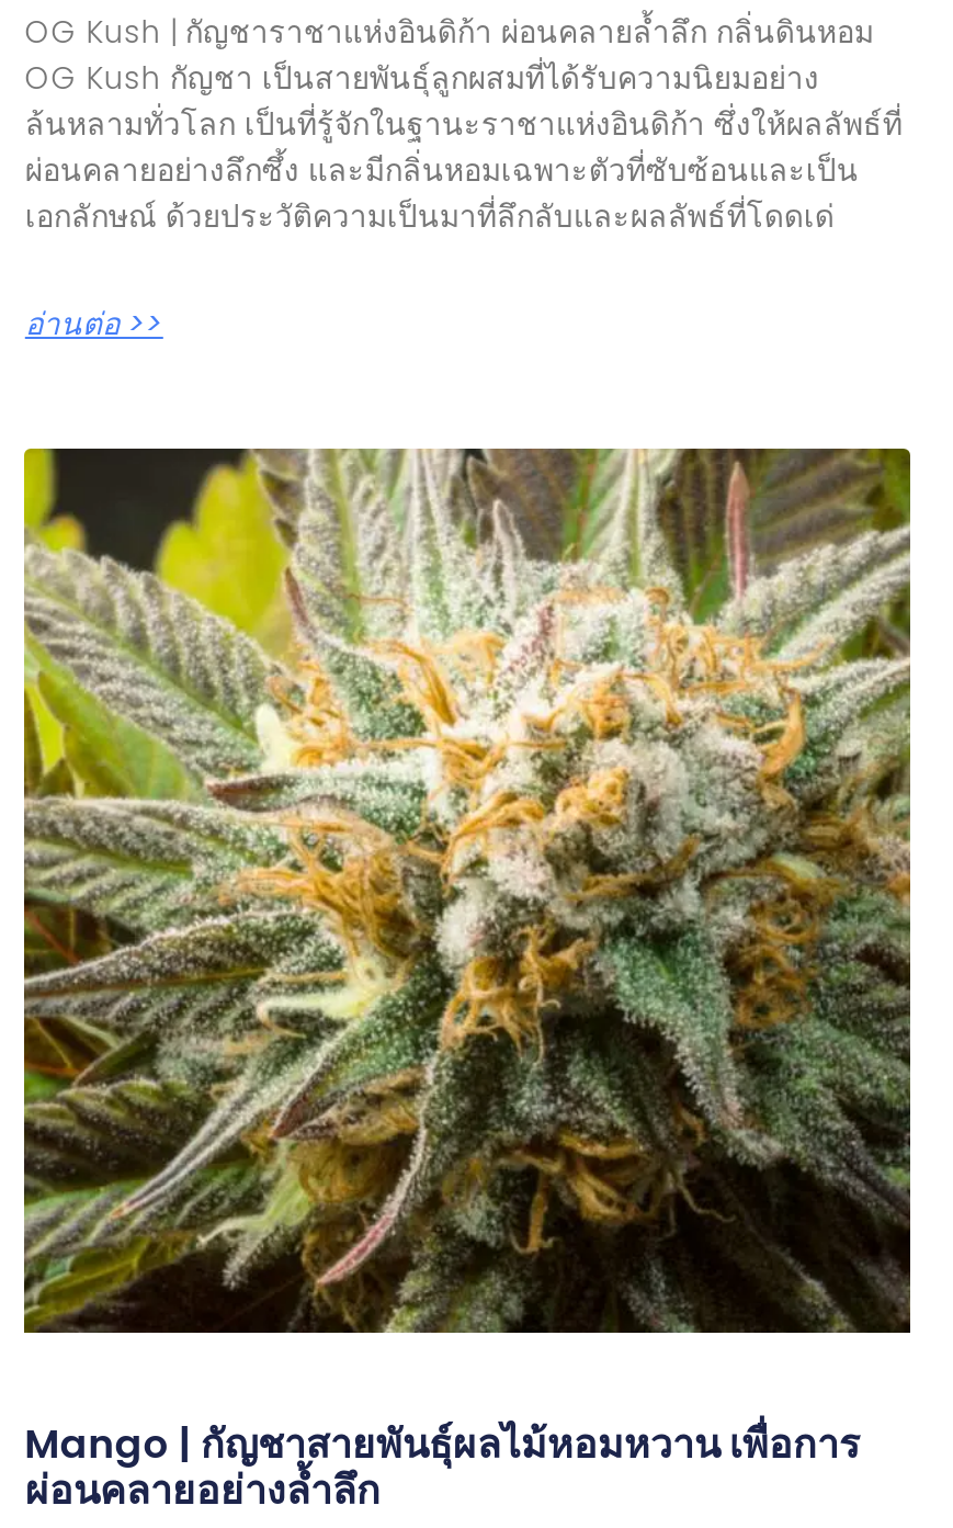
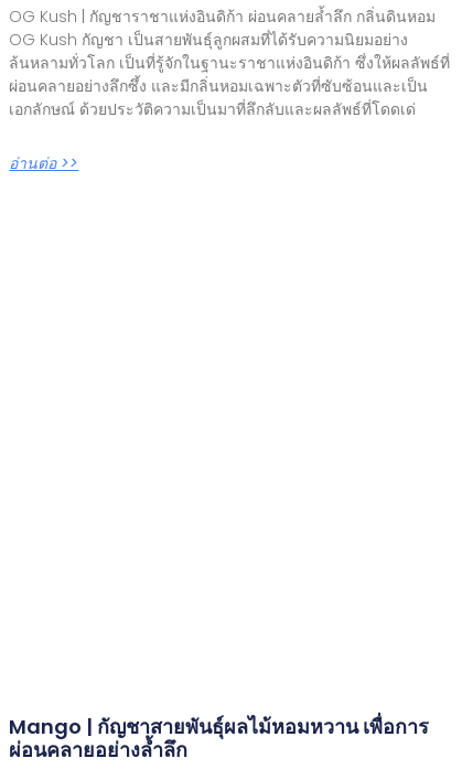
[22,445,912,1336] [image] -> none

